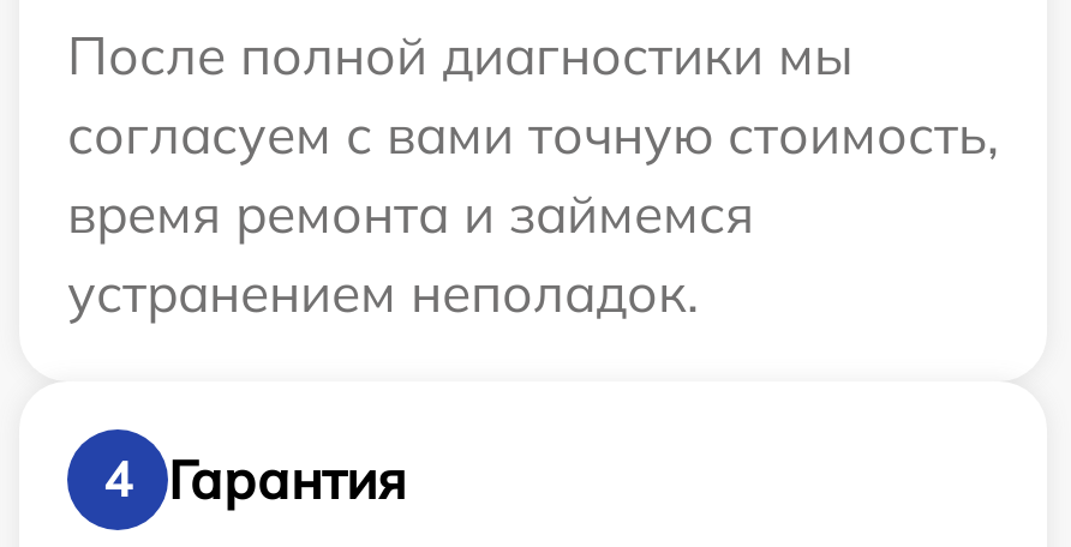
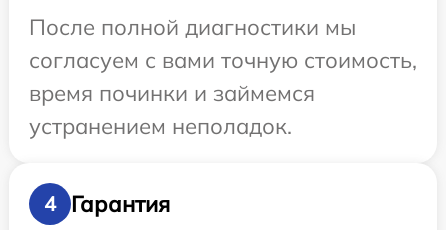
[67,180,754,248] время ремонта и займемся -> [29,79,315,107] время починки и займемся

